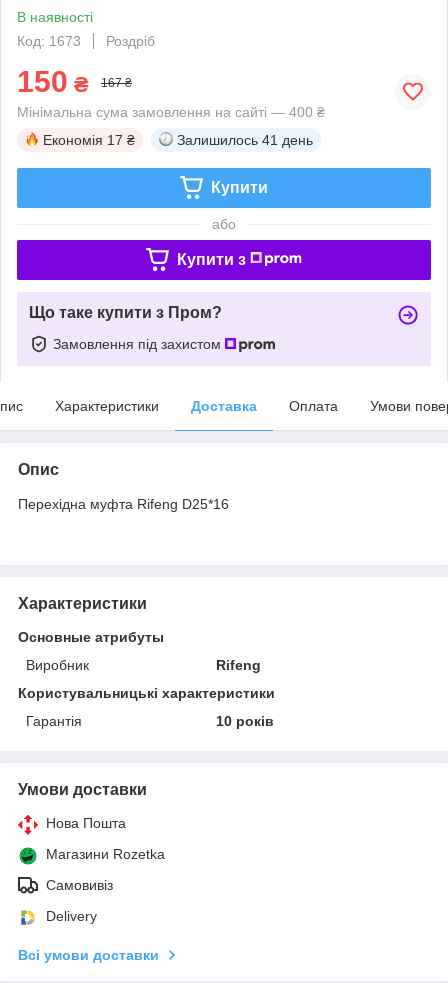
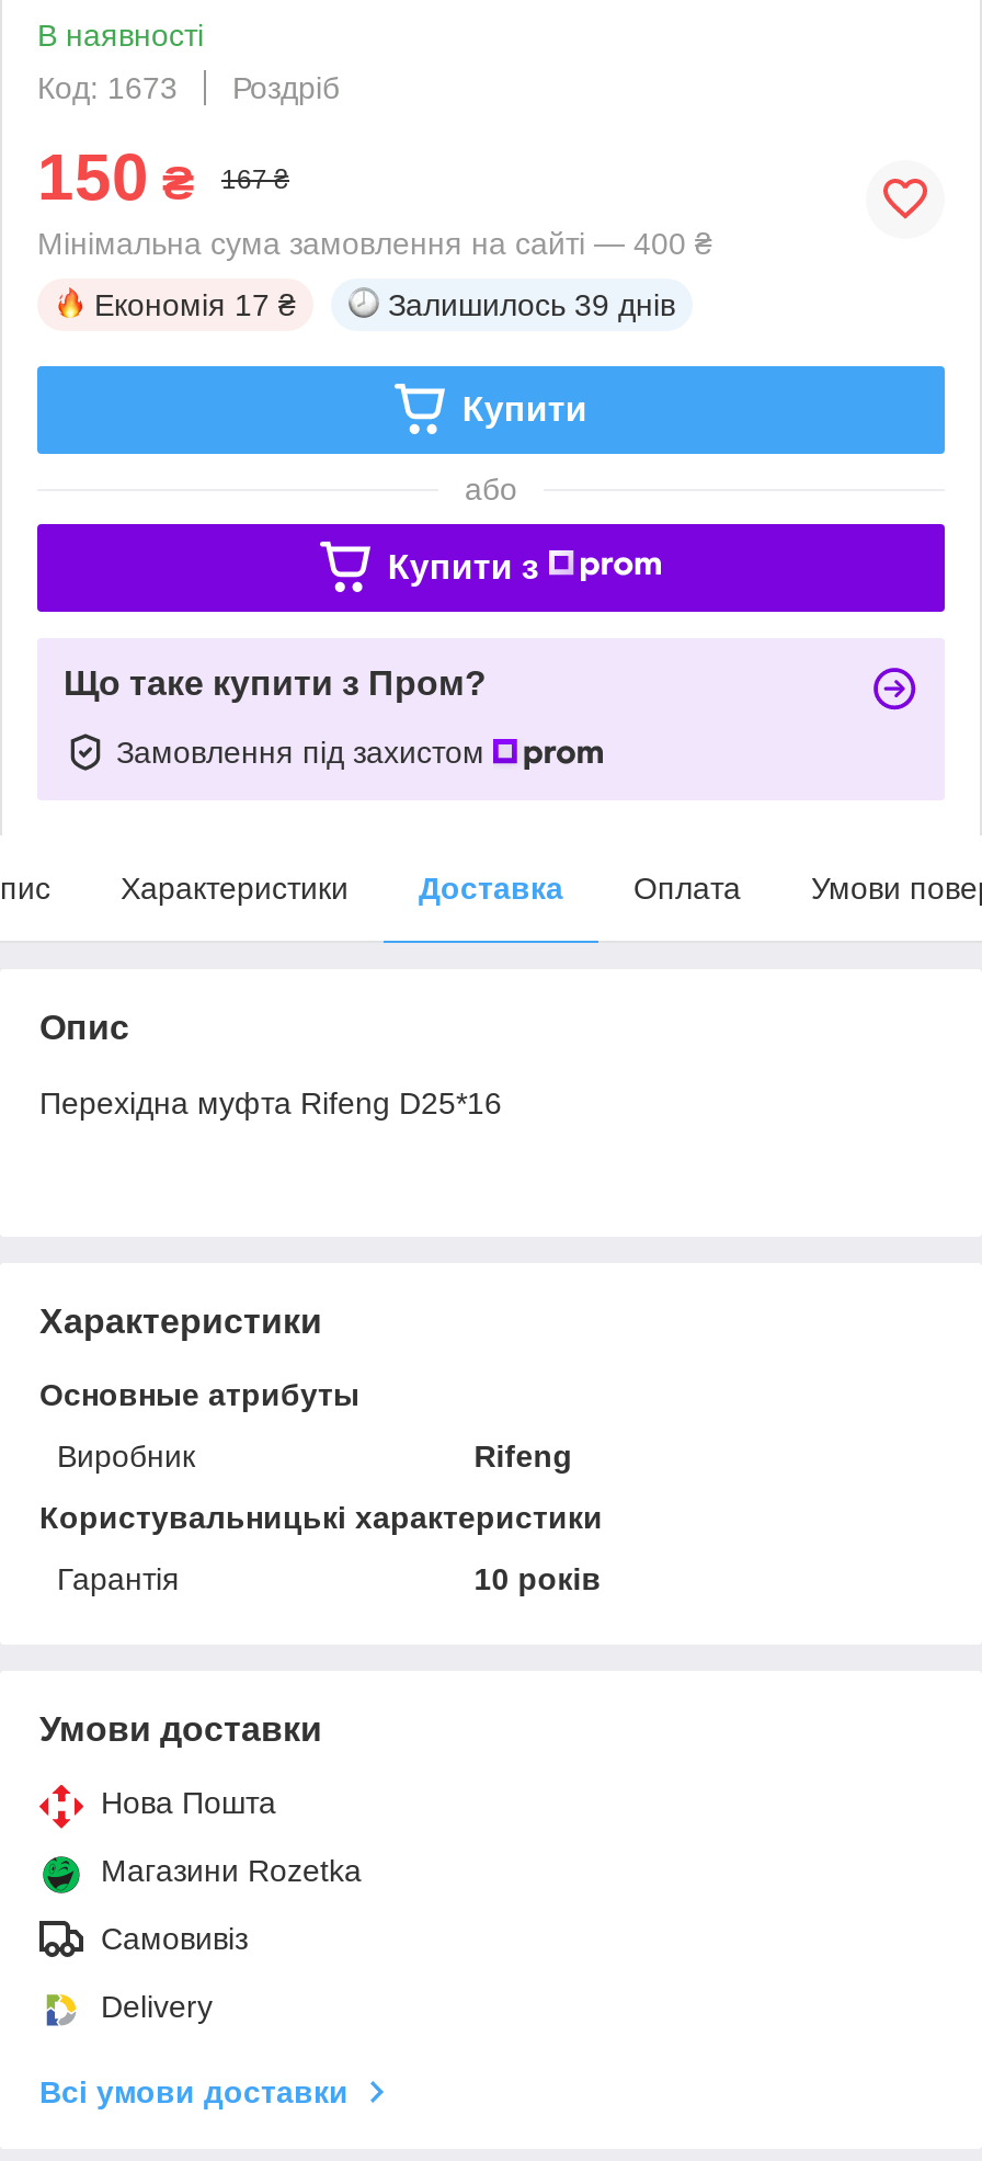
[177,132,313,148] Залишилось 41 день -> [388,287,675,322] Залишилось 39 днів

